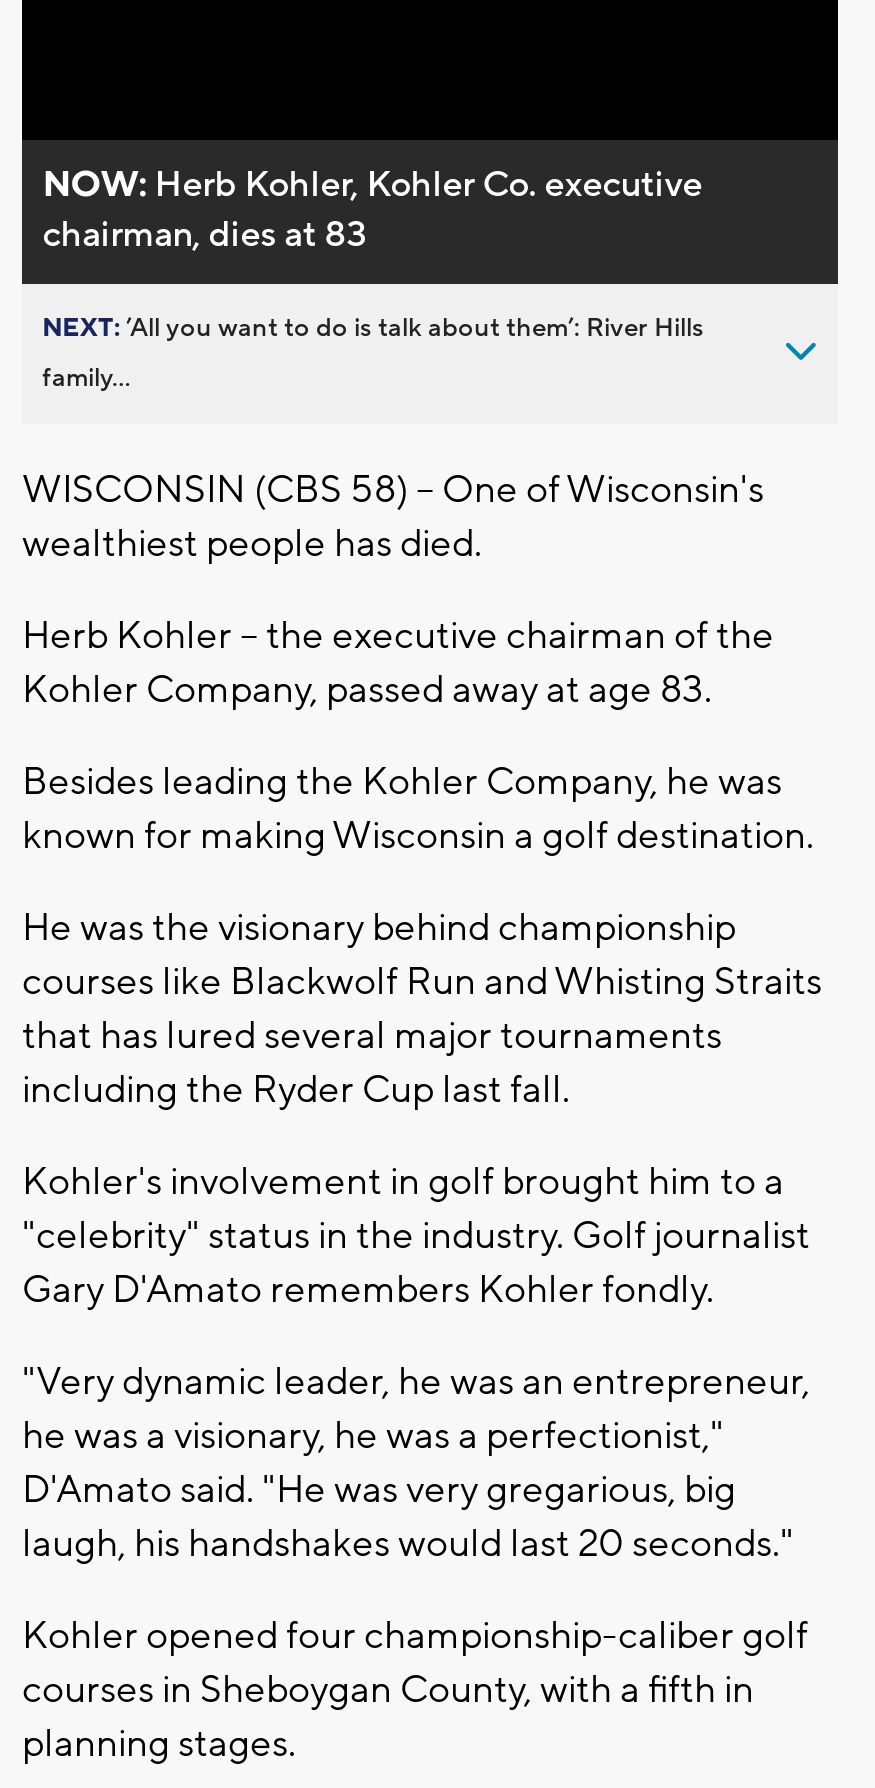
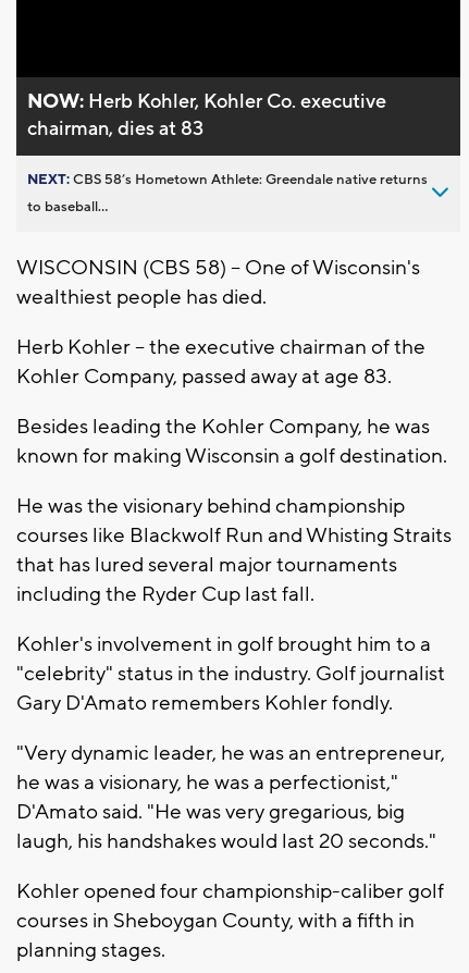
[42,312,704,344] NEXT: ’All you want to do is talk about them’: River Hills -> [27,171,428,188] NEXT: CBS 58’s Hometown Athlete: Greendale native returns
[42,362,130,394] family... -> [27,198,108,215] to baseball...

